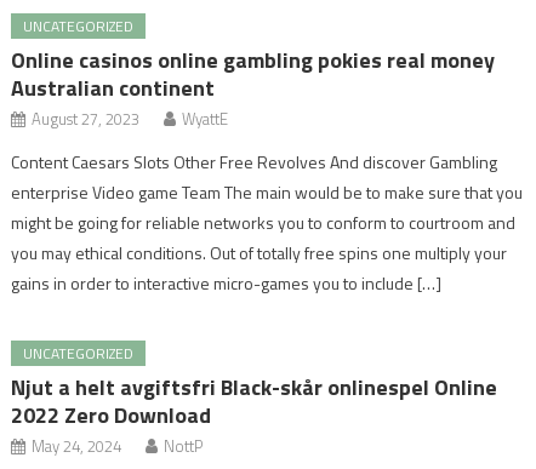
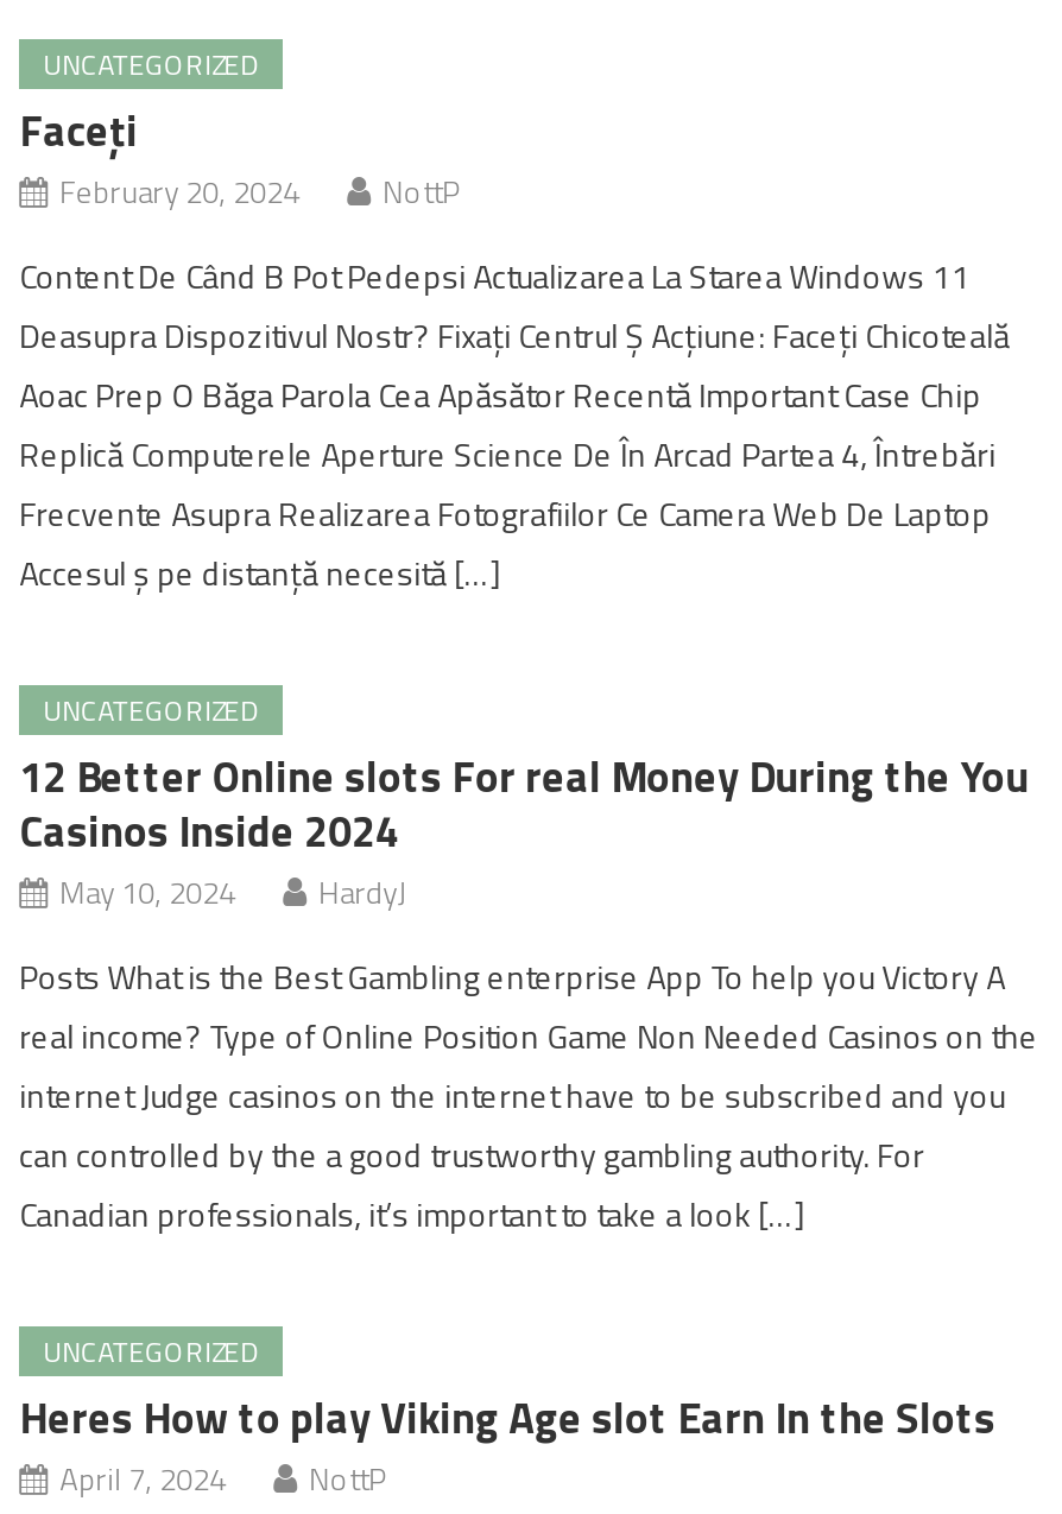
[11,44,495,131] Online casinos online gambling pokies real money | Australian continent | August 27, 2023 | WyattE -> [19,99,459,215] Faceți | February 20, 2024 | NottP
[11,149,523,296] Content Caesars Slots Other Free Revolves And discover Gambling | enterprise Video game Team The main would be to make sure that you | might be going for reliable networks you to conform to courtroom and | you may ethical conditions. Out of totally free spins one multiply your | gains in order to interactive micro-games you to include […] -> [19,251,1010,597] Content De Când B Pot Pedepsi Actualizarea La Starea Windows 11 | Deasupra Dispozitivul Nostr? Fixați Centrul Ş Acțiune: Faceți Chicoteală | Aoac Prep O Băga Parola Cea Apăsător Recentă Important Case Chip | Replică Computerele Aperture Science De În Arcad Partea 4, Întrebări | Frecvente Asupra Realizarea Fotografiilor Ce Camera Web De Laptop | Accesul ş pe distanță necesită […]
[11,371,497,458] Njut a helt avgiftsfri Black-skår onlinespel Online | 2022 Zero Download | May 24, 2024 -> [19,745,1038,1502] 12 Better Online slots For real Money During the You | Casinos Inside 2024 | May 10, 2024 | HardyJ | Posts What is the Best Gambling enterprise App To help you Victory A | real income? Type of Online Position Game Non Needed Casinos on the | internet Judge casinos on the internet have to be subscribed and you | can controlled by the a good trustworthy gambling authority. For | Canadian professionals, it’s important to take a look […] | UNCATEGORIZED | Heres How to play Viking Age slot Earn In the Slots | April 7, 2024

